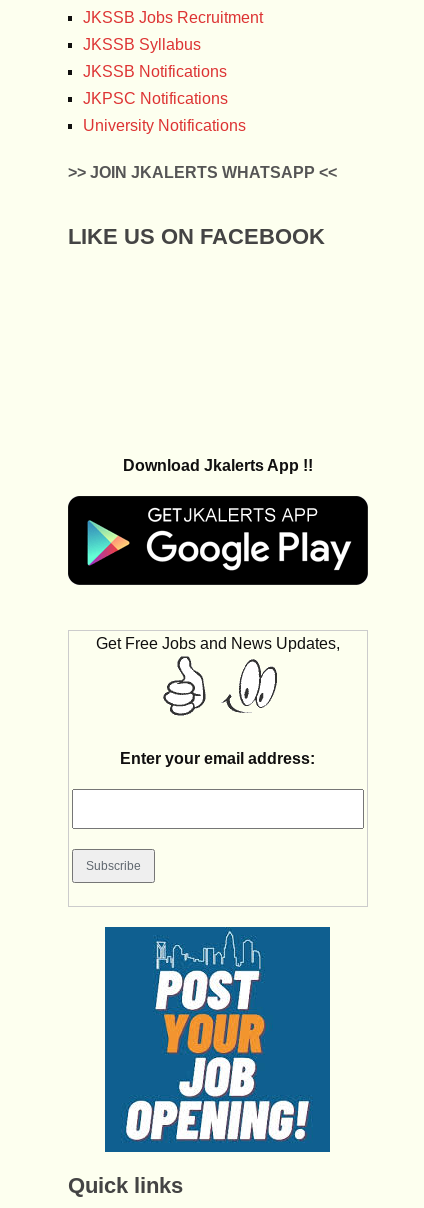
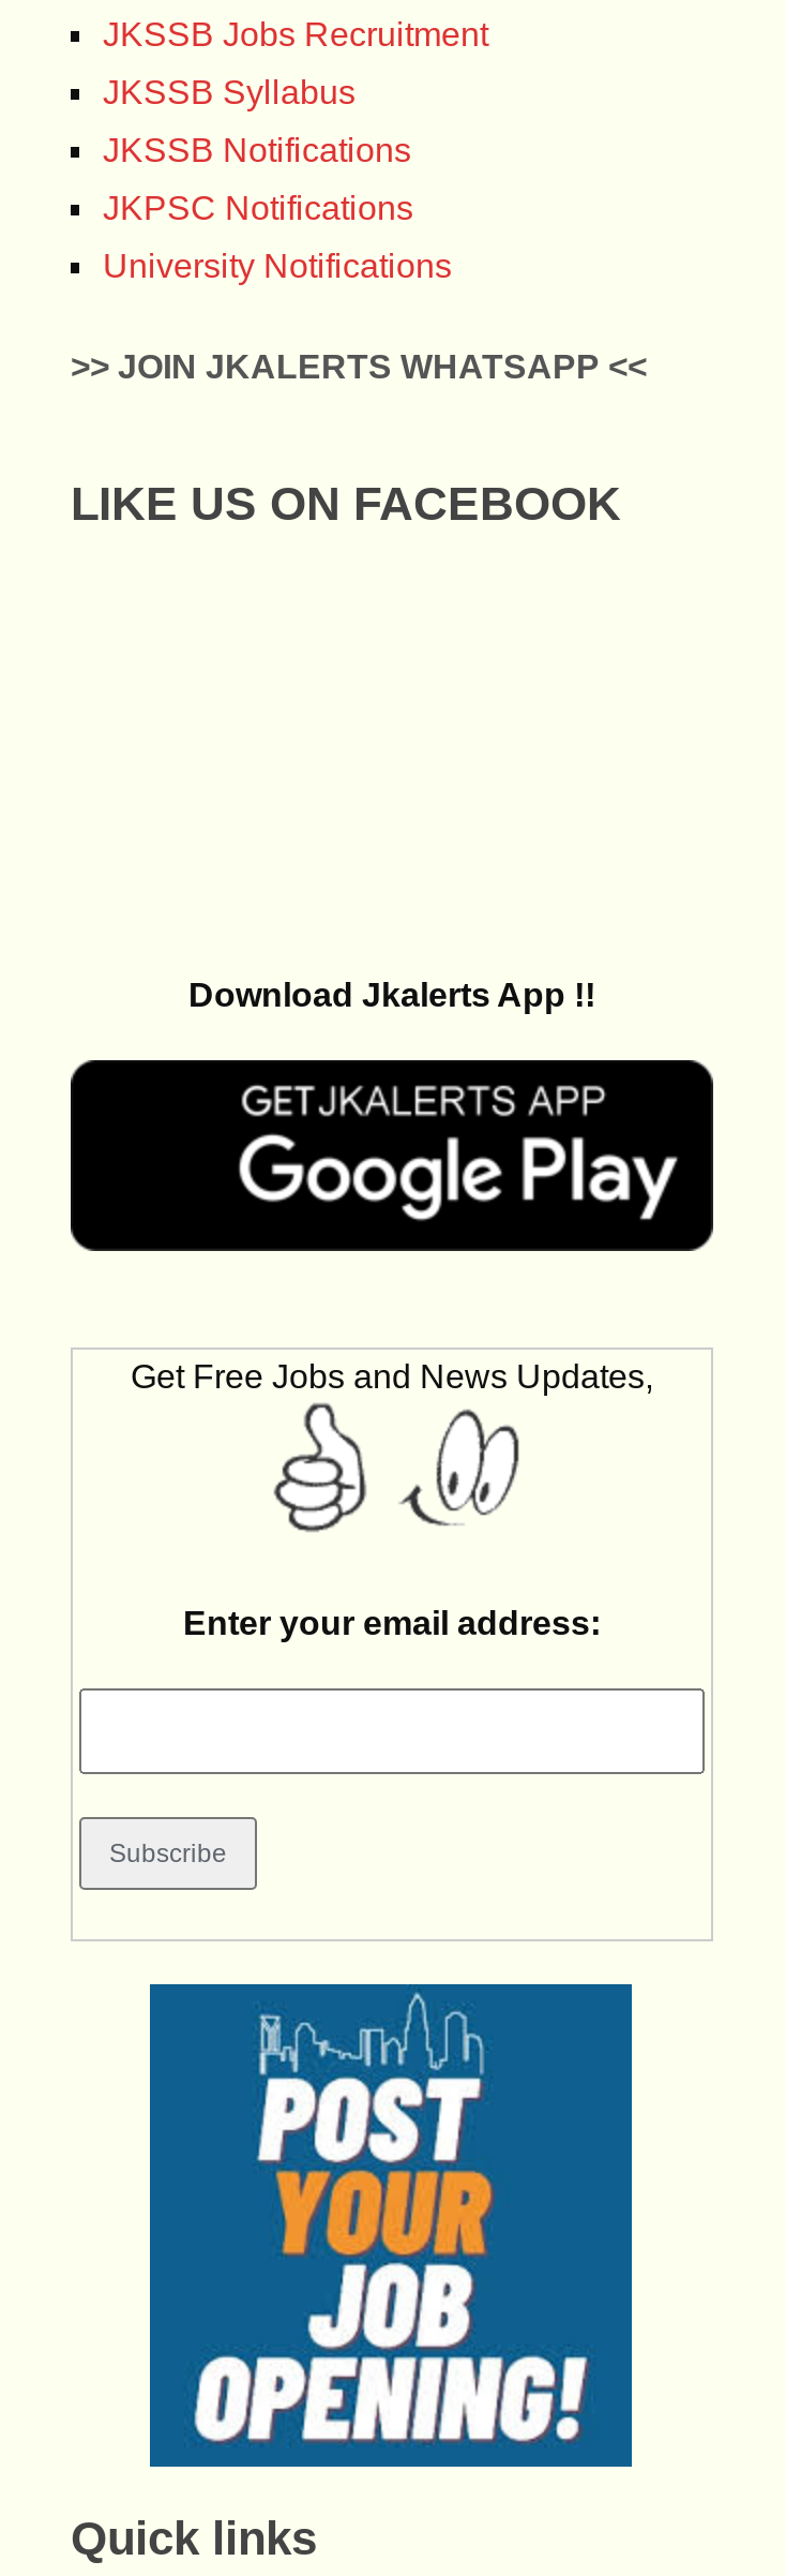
[86,520,130,566] [image] -> none

